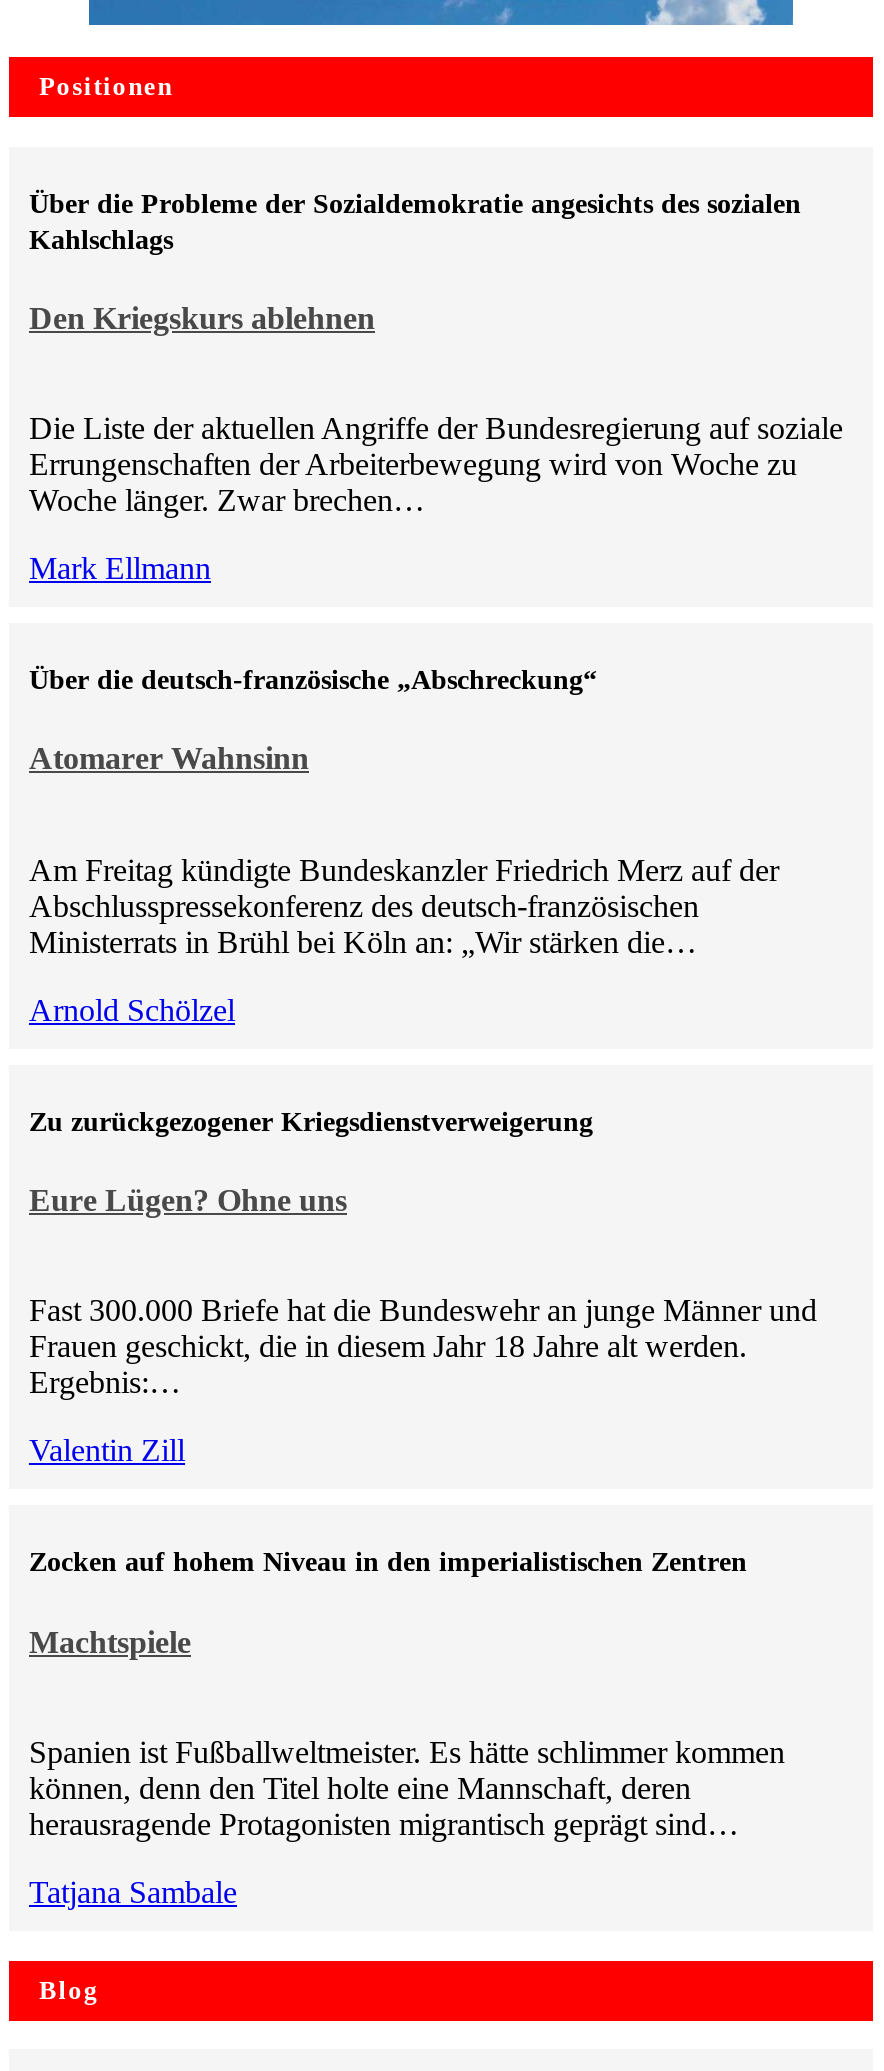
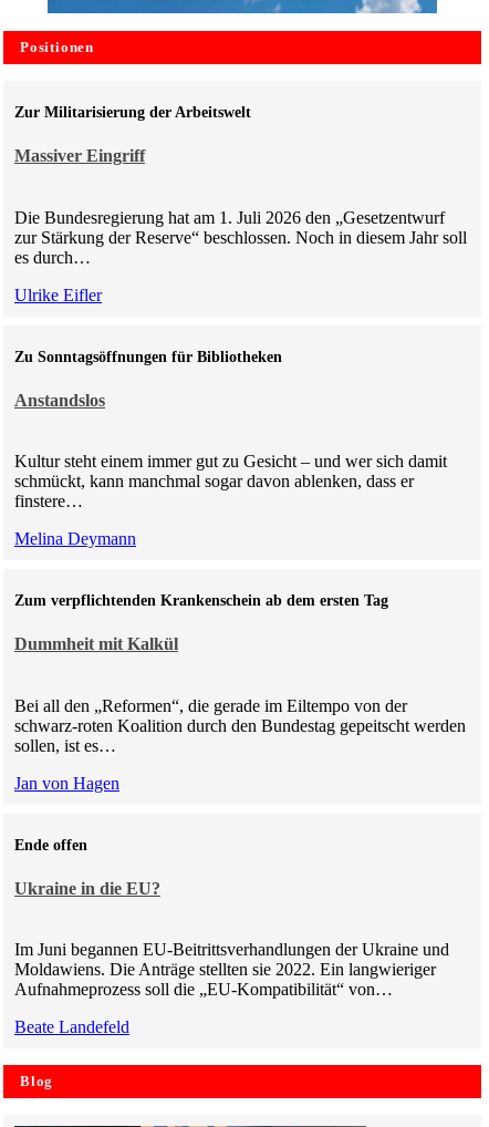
[29,188,801,254] Über die Probleme der Sozialdemokratie angesichts des sozialen | Kahlschlags -> [14,104,251,121] Zur Militarisierung der Arbeitswelt
[29,300,375,334] Den Kriegskurs ablehnen -> [14,146,145,165] Massiver Eingriff
[29,411,843,517] Die Liste der aktuellen Angriffe der Bundesregierung auf soziale | Errungenschaften der Arbeiterbewegung wird von Woche zu | Woche länger. Zwar brechen… -> [14,208,467,266] Die Bundesregierung hat am 1. Juli 2026 den „Gesetzentwurf | zur Stärkung der Reserve“ beschlossen. Noch in diesem Jahr soll | es durch…
[29,551,211,585] Mark Ellmann -> [14,285,102,304] Ulrike Eifler
[29,665,597,695] Über die deutsch-französische „Abschreckung“ -> [14,348,282,365] Zu Sonntagsöffnungen für Bibliotheken
[29,742,309,776] Atomarer Wahnsinn -> [14,391,105,409] Anstandslos
[29,852,779,958] Am Freitag kündigte Bundeskanzler Friedrich Merz auf der | Abschlusspressekonferenz des deutsch-französischen | Ministerrats in Brühl bei Köln an: „Wir stärken die… -> [14,452,447,510] Kultur steht einem immer gut zu Gesicht – und wer sich damit | schmückt, kann manchmal sogar davon ablenken, dass er | finstere…
[29,992,235,1026] Arnold Schölzel -> [14,529,136,548] Melina Deymann
[29,1106,593,1136] Zu zurückgezogener Kriegsdienstverweigerung -> [14,592,388,609] Zum verpflichtenden Krankenschein ab dem ersten Tag
[29,1183,347,1217] Eure Lügen? Ohne uns -> [14,635,178,654] Dummheit mit Kalkül
[29,1293,817,1399] Fast 300.000 Briefe hat die Bundeswehr an junge Männer und | Frauen geschickt, die in diesem Jahr 18 Jahre alt werden. | Ergebnis:… -> [14,696,466,755] Bei all den „Reformen“, die gerade im Eiltempo von der | schwarz-roten Koalition durch den Bundestag gepeitscht werden | sollen, ist es…
[29,1433,185,1467] Valentin Zill -> [14,773,119,792] Jan von Hagen
[29,1547,747,1577] Zocken auf hohem Niveau in den imperialistischen Zentren -> [14,837,87,853] Ende offen
[29,1624,191,1658] Machtspiele -> [14,879,160,898] Ukraine in die EU?
[29,1734,785,1840] Spanien ist Fußballweltmeister. Es hätte schlimmer kommen | können, denn den Titel holte eine Mannschaft, deren | herausragende Protagonisten migrantisch geprägt sind… -> [14,940,449,999] Im Juni begannen EU-Beitrittsverhandlungen der Ukraine und | Moldawiens. Die Anträge stellten sie 2022. Ein langwieriger | Aufnahmeprozess soll die „EU-Kompatibilität“ von…
[29,1874,237,1908] Tatjana Sambale -> [14,1018,129,1036] Beate Landefeld

